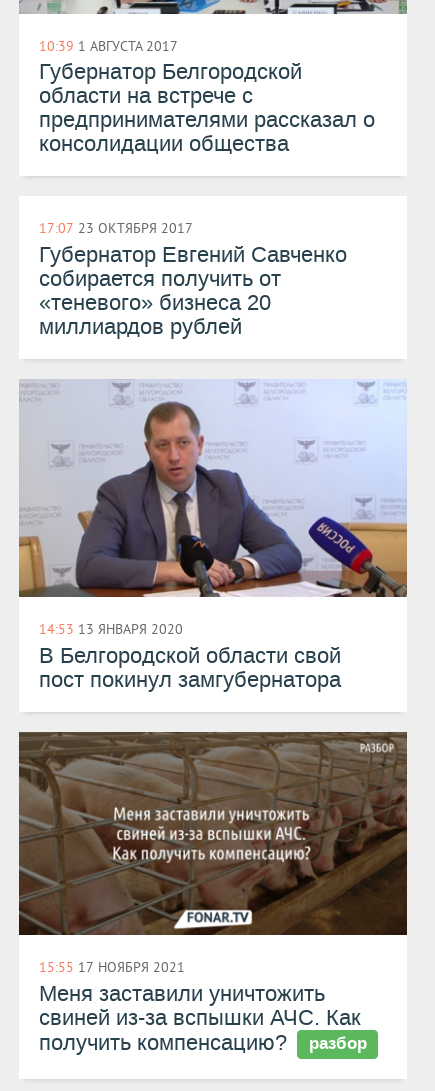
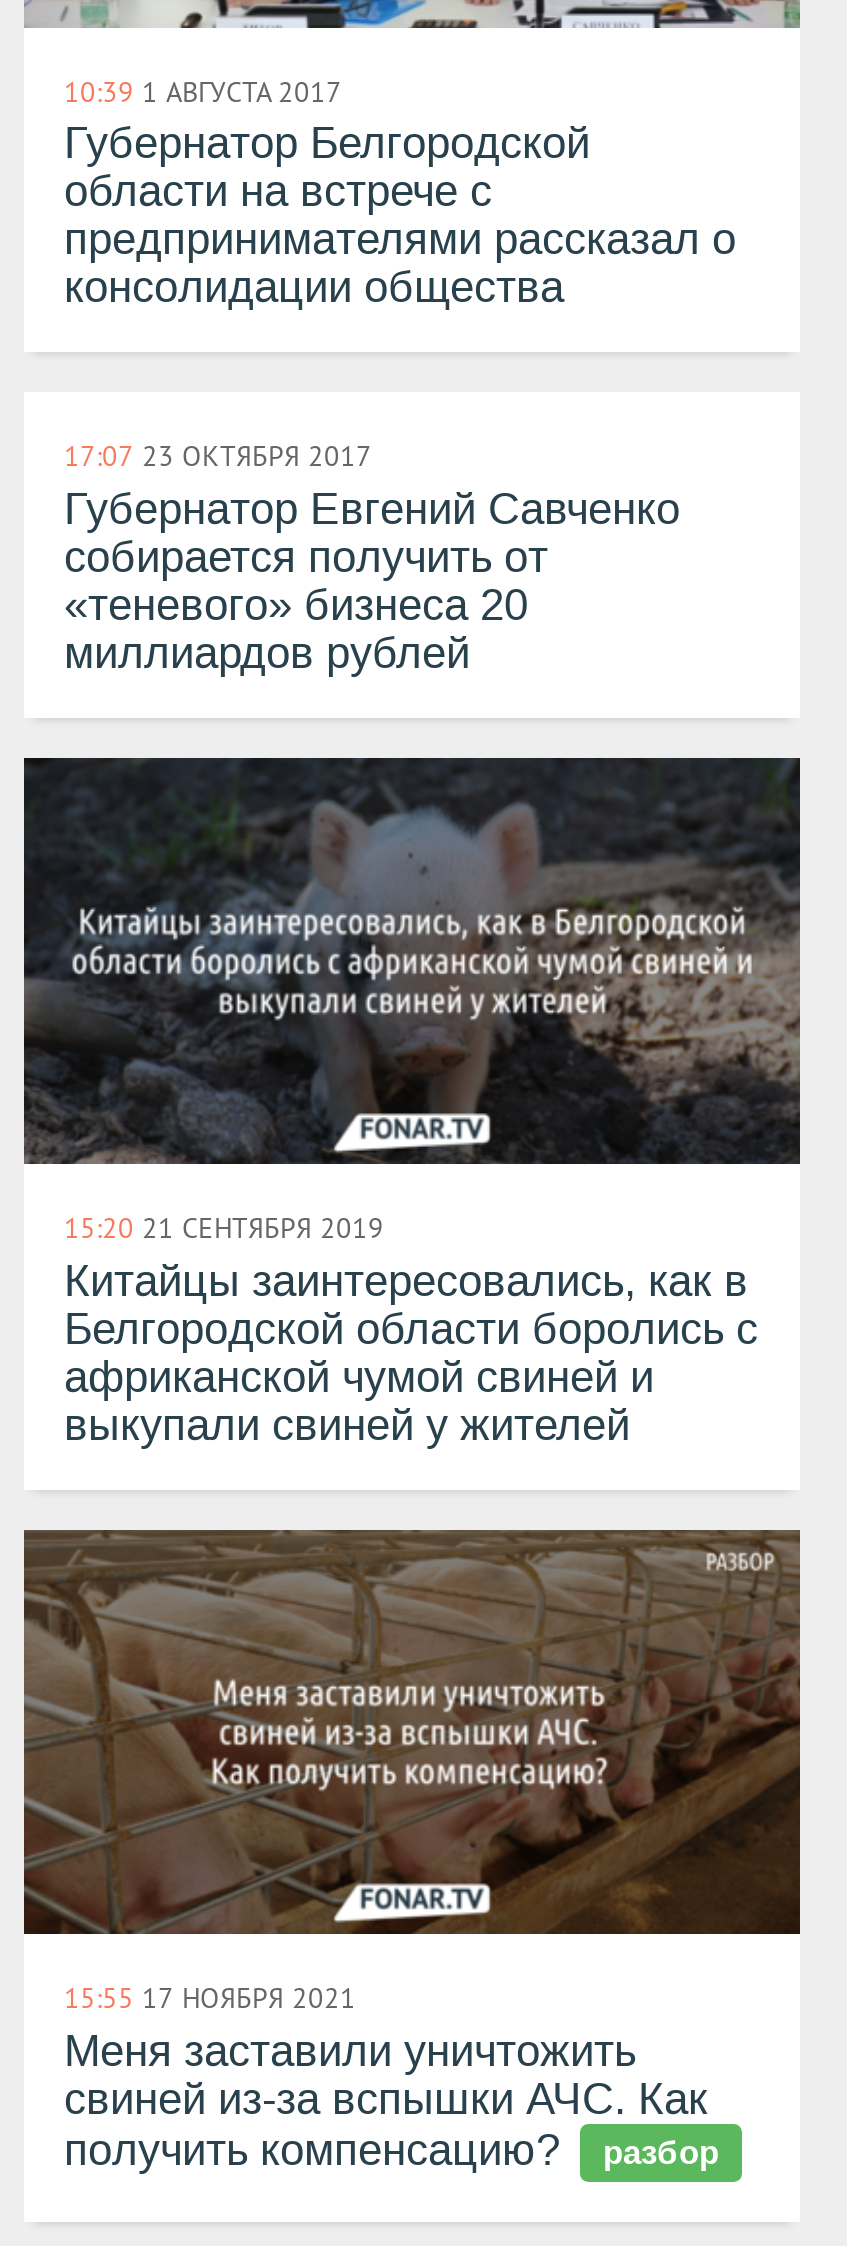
[18,379,408,694] [image] | 14:53 13 ЯНВАРЯ 2020 | В Белгородской области свой | пост покинул замгубернатора -> [22,756,802,1453] [image] | 15:20 21 СЕНТЯБРЯ 2019 | Китайцы заинтересовались, как в | Белгородской области боролись с | африканской чумой свиней и | выкупали свиней у жителей

